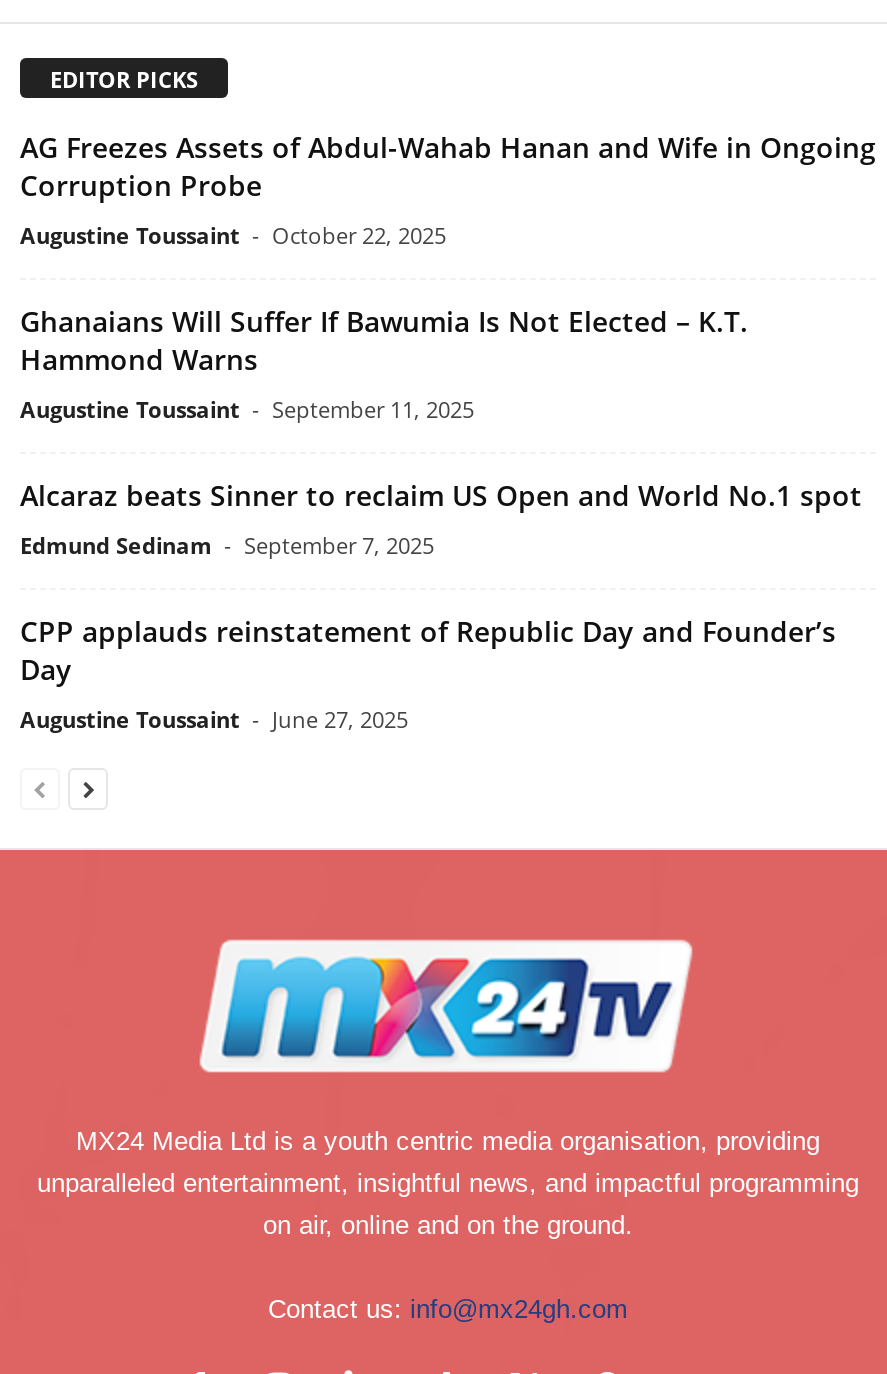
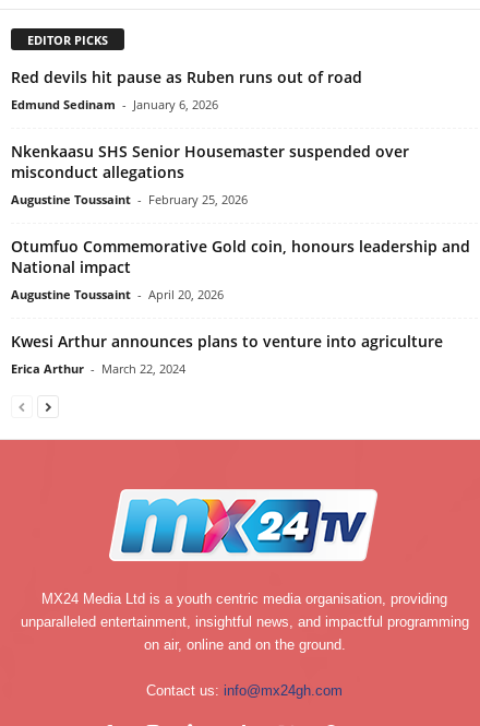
[20,128,876,250] AG Freezes Assets of Abdul-Wahab Hanan and Wife in Ongoing | Corruption Probe | Augustine Toussaint - October 22, 2025 -> [11,66,362,112] Red devils hit pause as Ruben runs out of road | Edmund Sedinam - January 6, 2026
[20,302,748,424] Ghanaians Will Suffer If Bawumia Is Not Elected – K.T. | Hammond Warns | Augustine Toussaint - September 11, 2025 -> [11,141,409,207] Nkenkaasu SHS Senior Housemaster suspended over | misconduct allegations | Augustine Toussaint - February 25, 2026
[20,476,862,560] Alcaraz beats Sinner to reclaim US Open and World No.1 spot | Edmund Sedinam - September 7, 2025 -> [11,236,470,302] Otumfuo Commemorative Gold coin, honours leadership and | National impact | Augustine Toussaint - April 20, 2026
[20,612,836,734] CPP applauds reinstatement of Republic Day and Founder’s | Day | Augustine Toussaint - June 27, 2025 -> [11,331,443,376] Kwesi Arthur announces plans to venture into agriculture | Erica Arthur - March 22, 2024

